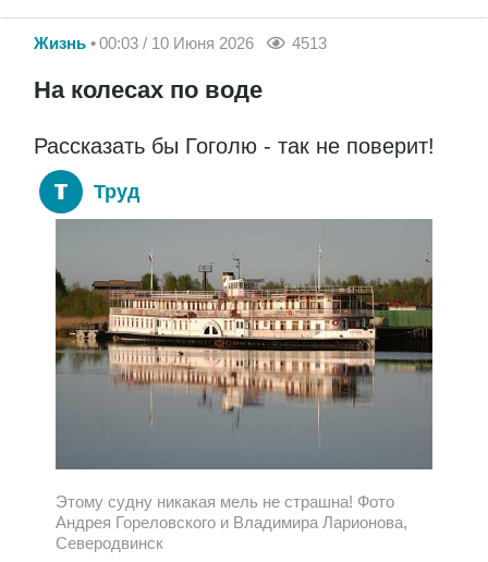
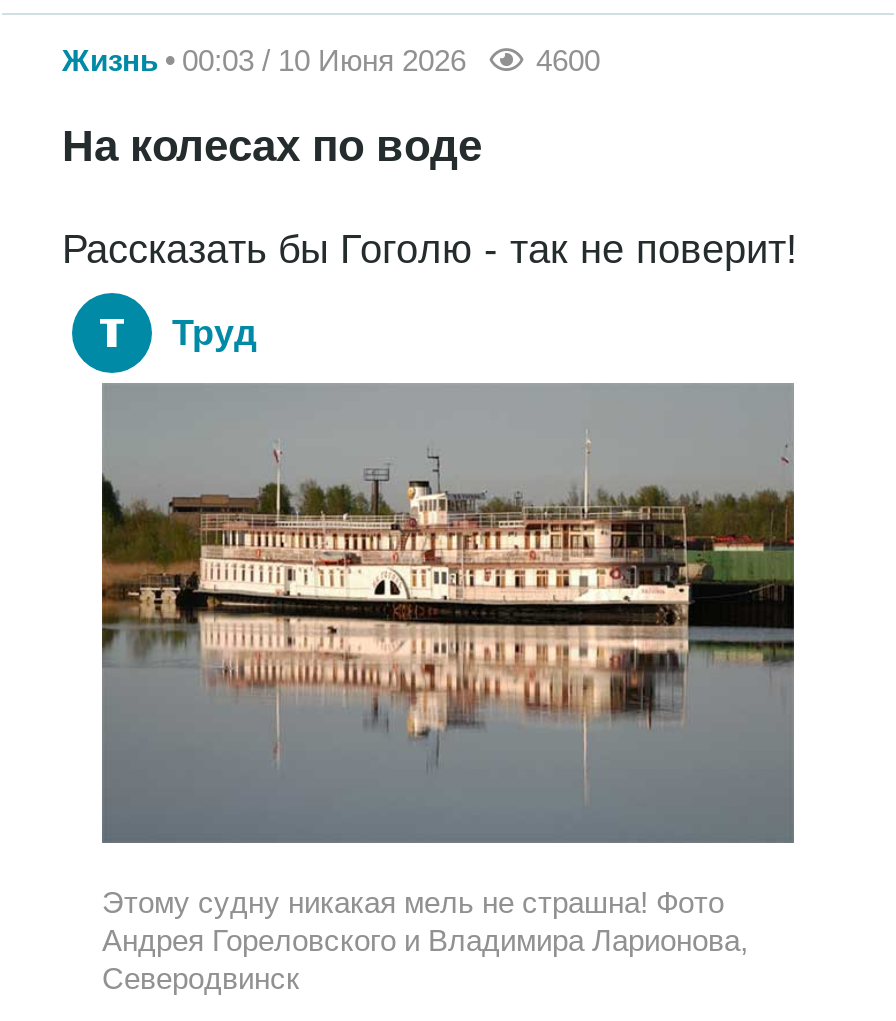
[292,34,327,53] 4513 -> [536,44,600,78] 4600

